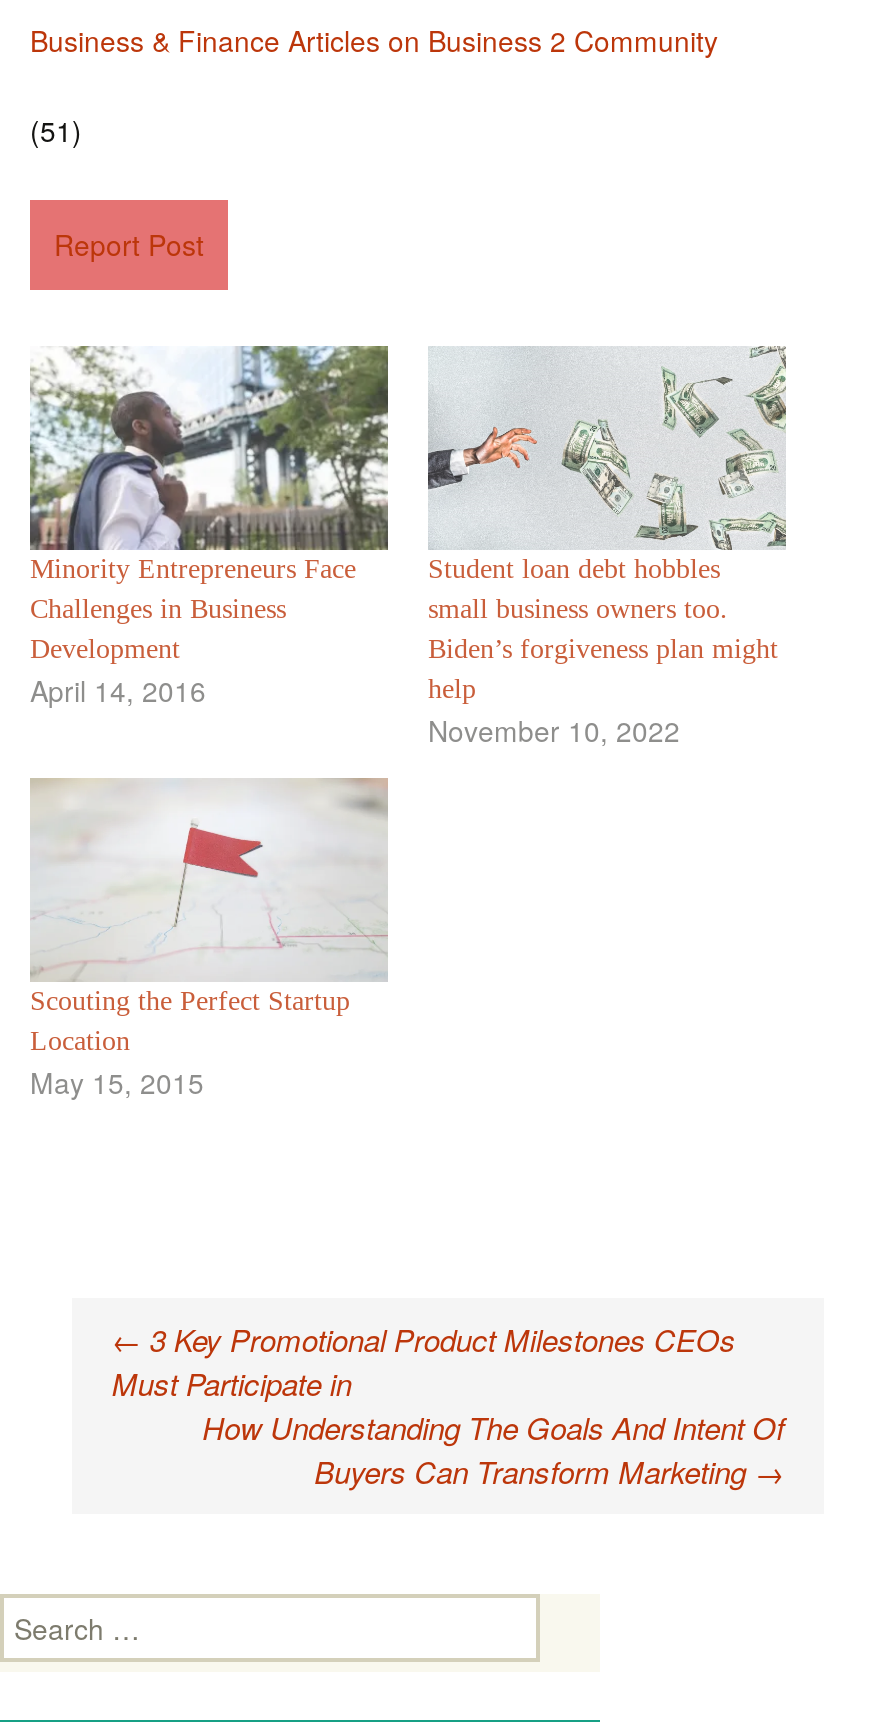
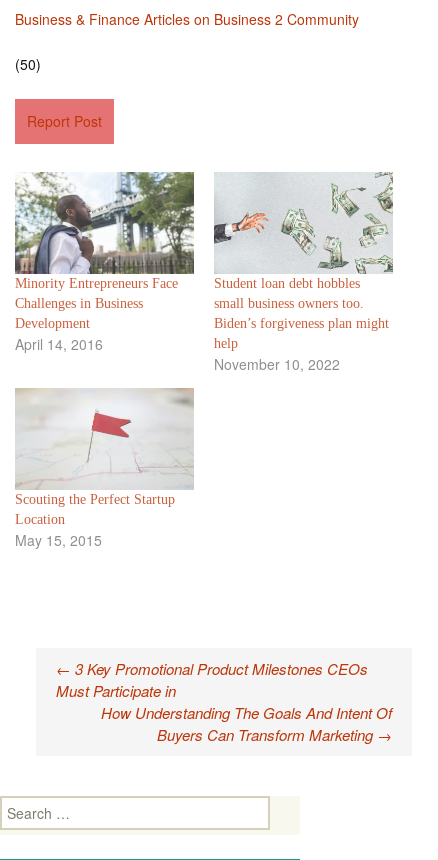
[30,109,82,149] (51) -> [15,54,41,74] (50)

